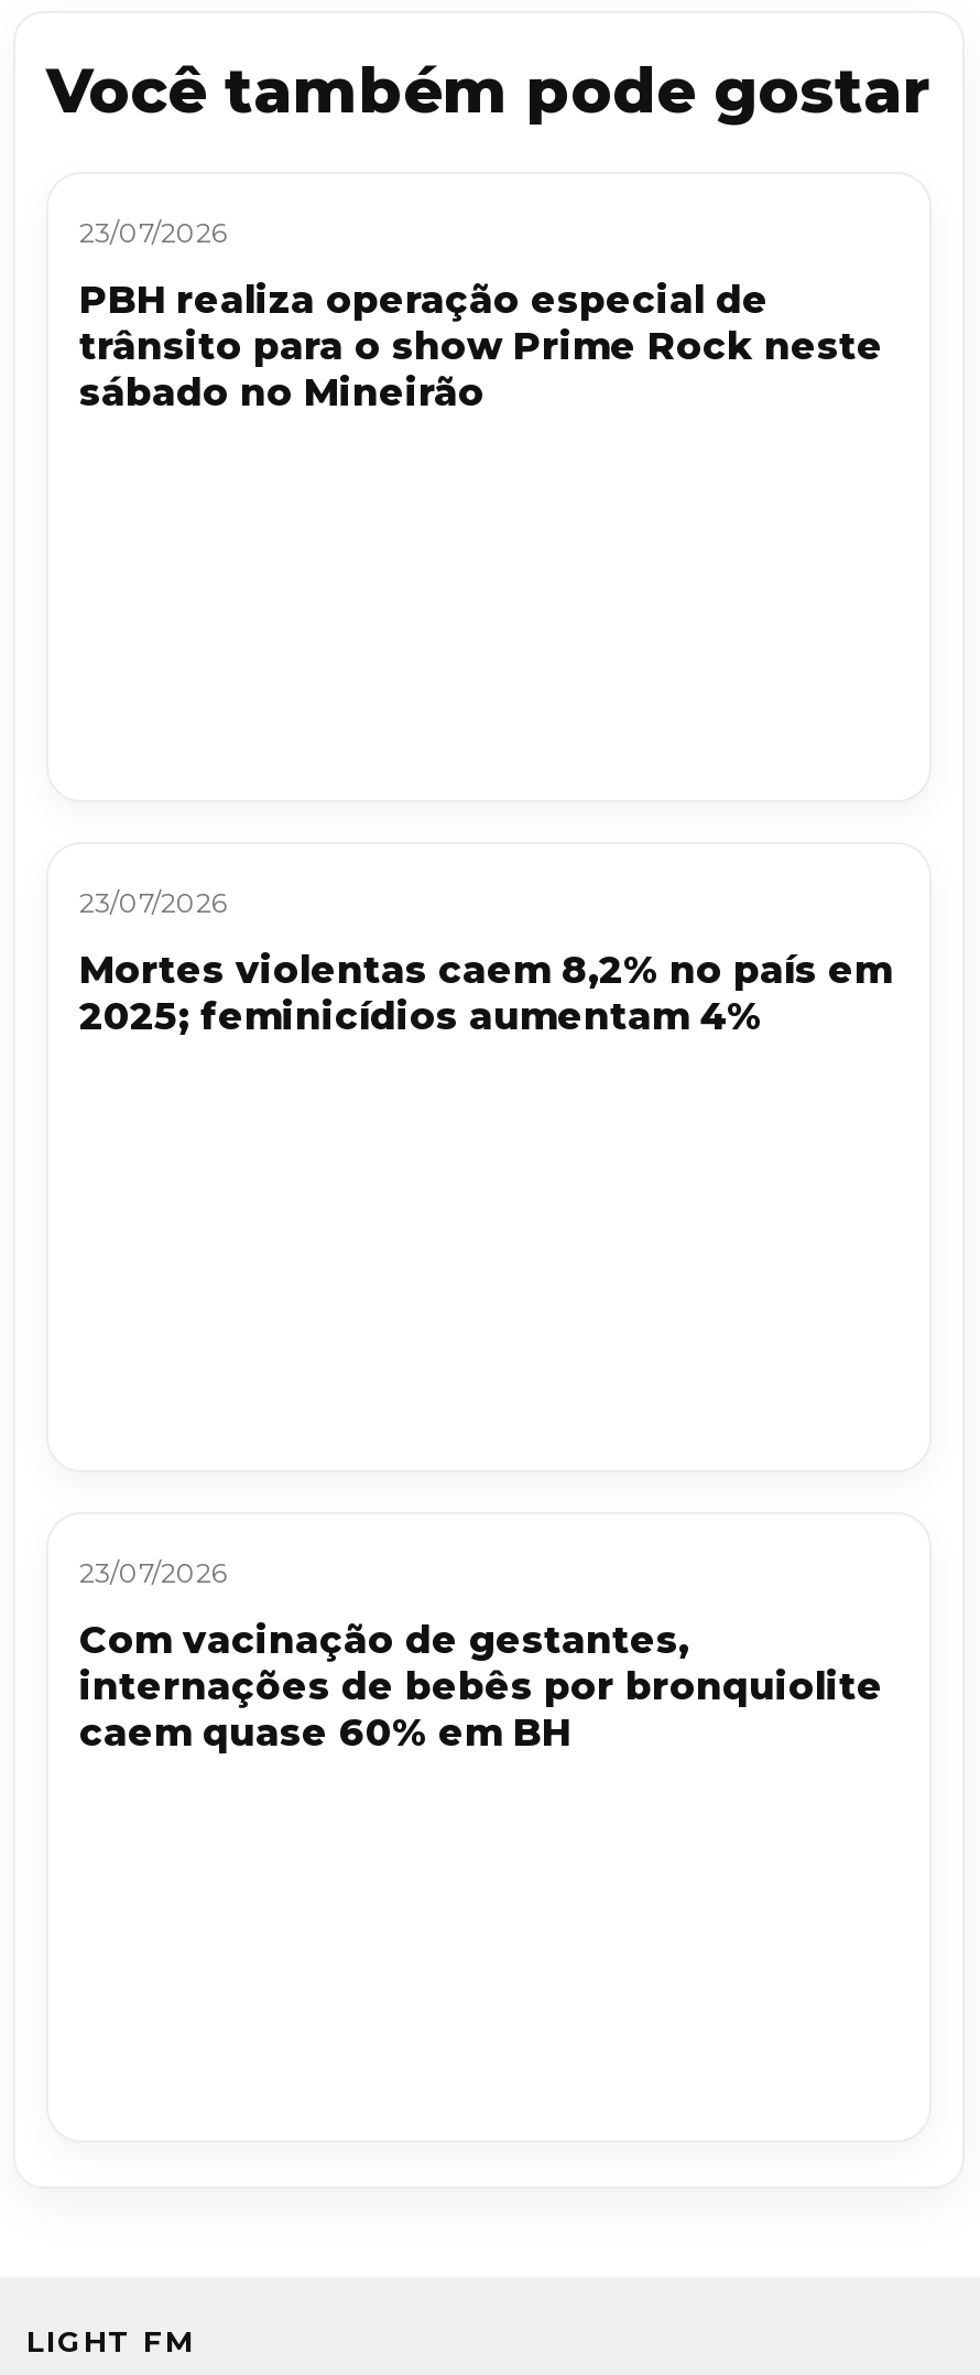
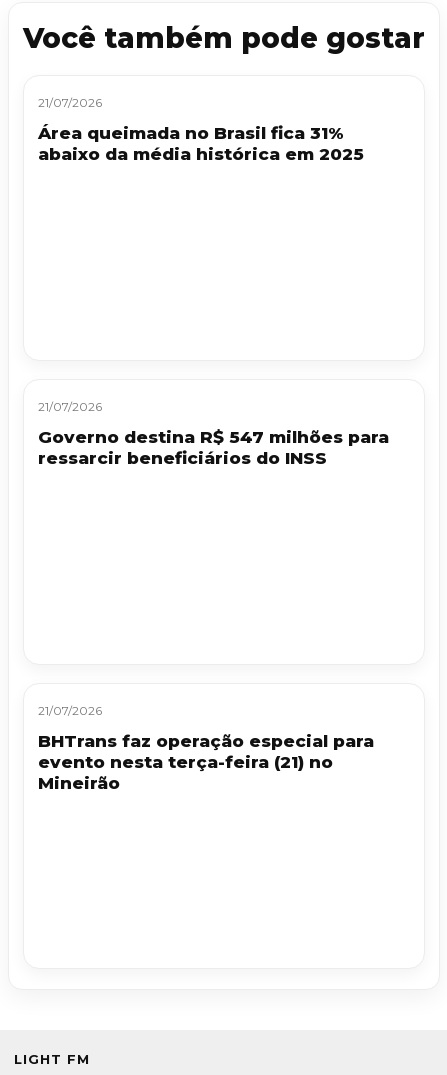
[79,215,227,248] 23/07/2026 -> [38,94,102,109] 21/07/2026
[79,277,883,413] PBH realiza operação especial de | trânsito para o show Prime Rock neste | sábado no Mineirão -> [38,122,364,163] Área queimada no Brasil fica 31% | abaixo da média histórica em 2025
[79,885,227,918] 23/07/2026 -> [38,398,102,413] 21/07/2026
[79,947,892,1037] Mortes violentas caem 8,2% no país em | 2025; feminicídios aumentam 4% -> [38,426,389,467] Governo destina R$ 547 milhões para | ressarcir beneficiários do INSS
[79,1555,227,1588] 23/07/2026 -> [38,702,102,717] 21/07/2026
[79,1617,883,1753] Com vacinação de gestantes, | internações de bebês por bronquiolite | caem quase 60% em BH -> [38,730,374,792] BHTrans faz operação especial para | evento nesta terça-feira (21) no | Mineirão

